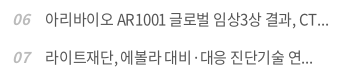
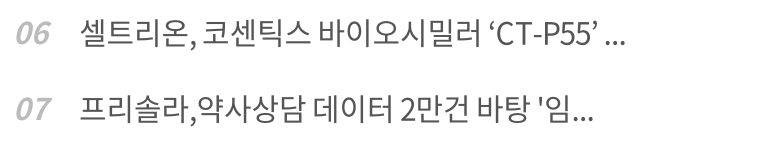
[45,8,328,30] 아리바이오 AR1001 글로벌 임상3상 결과, CT... -> [79,11,626,55] 셀트리온, 코센틱스 바이오시밀러 ‘CT-P55’ ...
[45,46,312,68] 라이트재단, 에볼라 대비·대응 진단기술 연... -> [79,87,594,131] 프리솔라,약사상담 데이터 2만건 바탕 '임...

